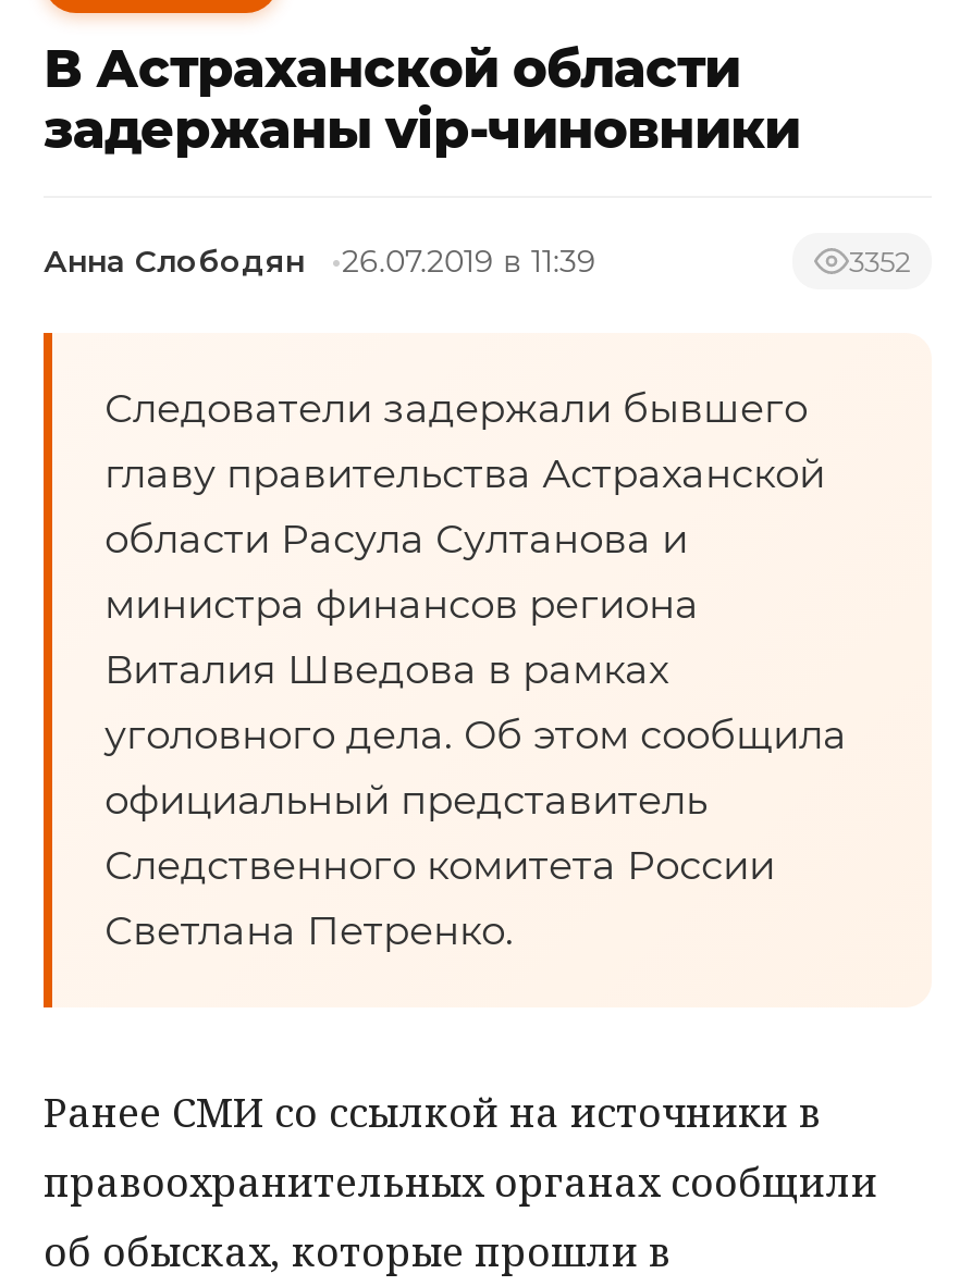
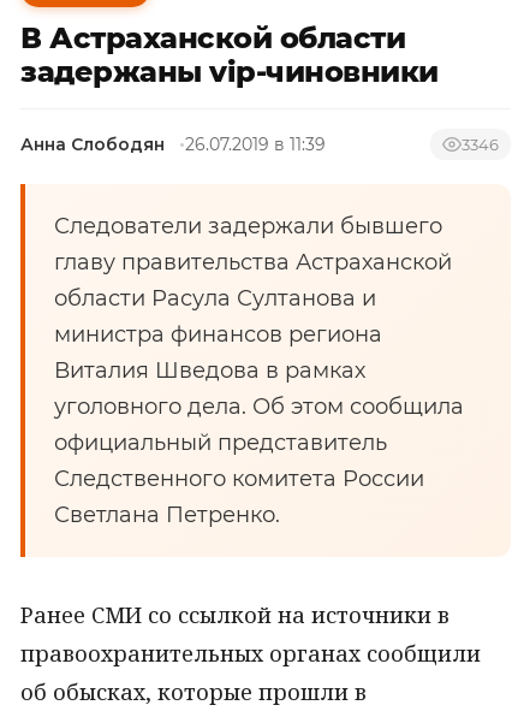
[849,244,910,279] 3352 -> [462,135,499,154] 3346

